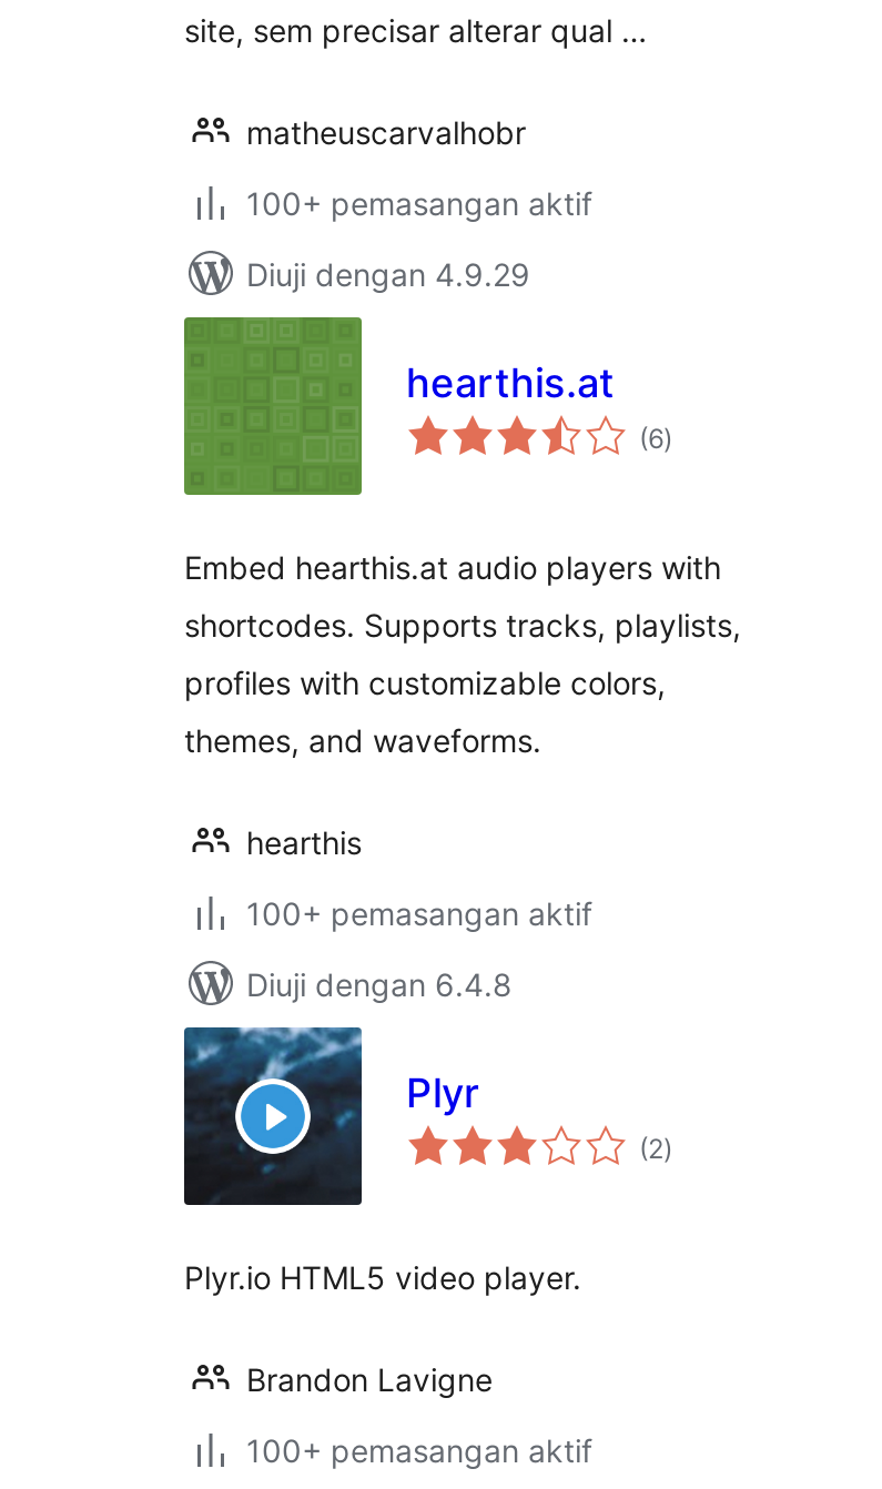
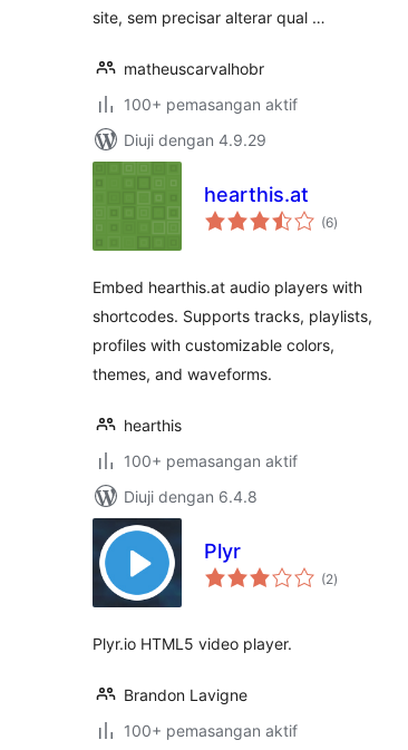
[184,1025,364,1201] [image] -> [93,517,183,607] [image]

